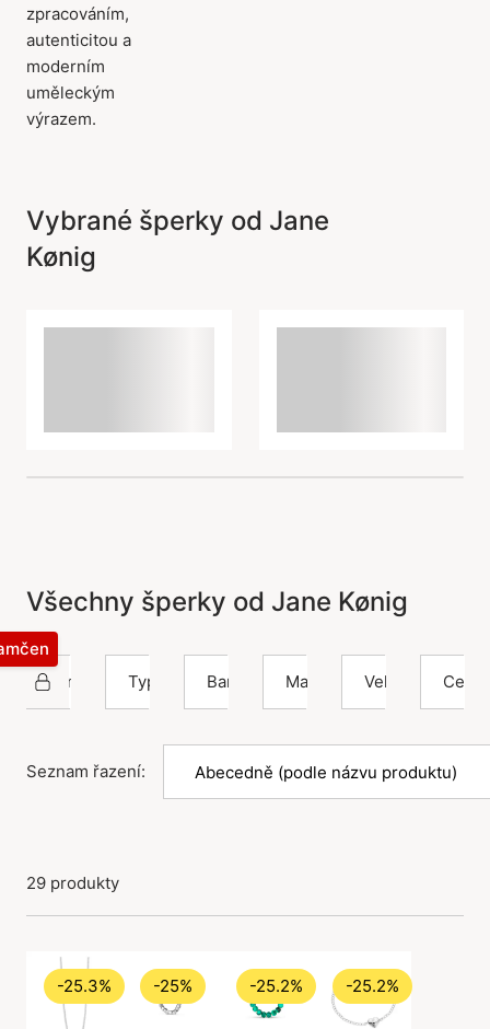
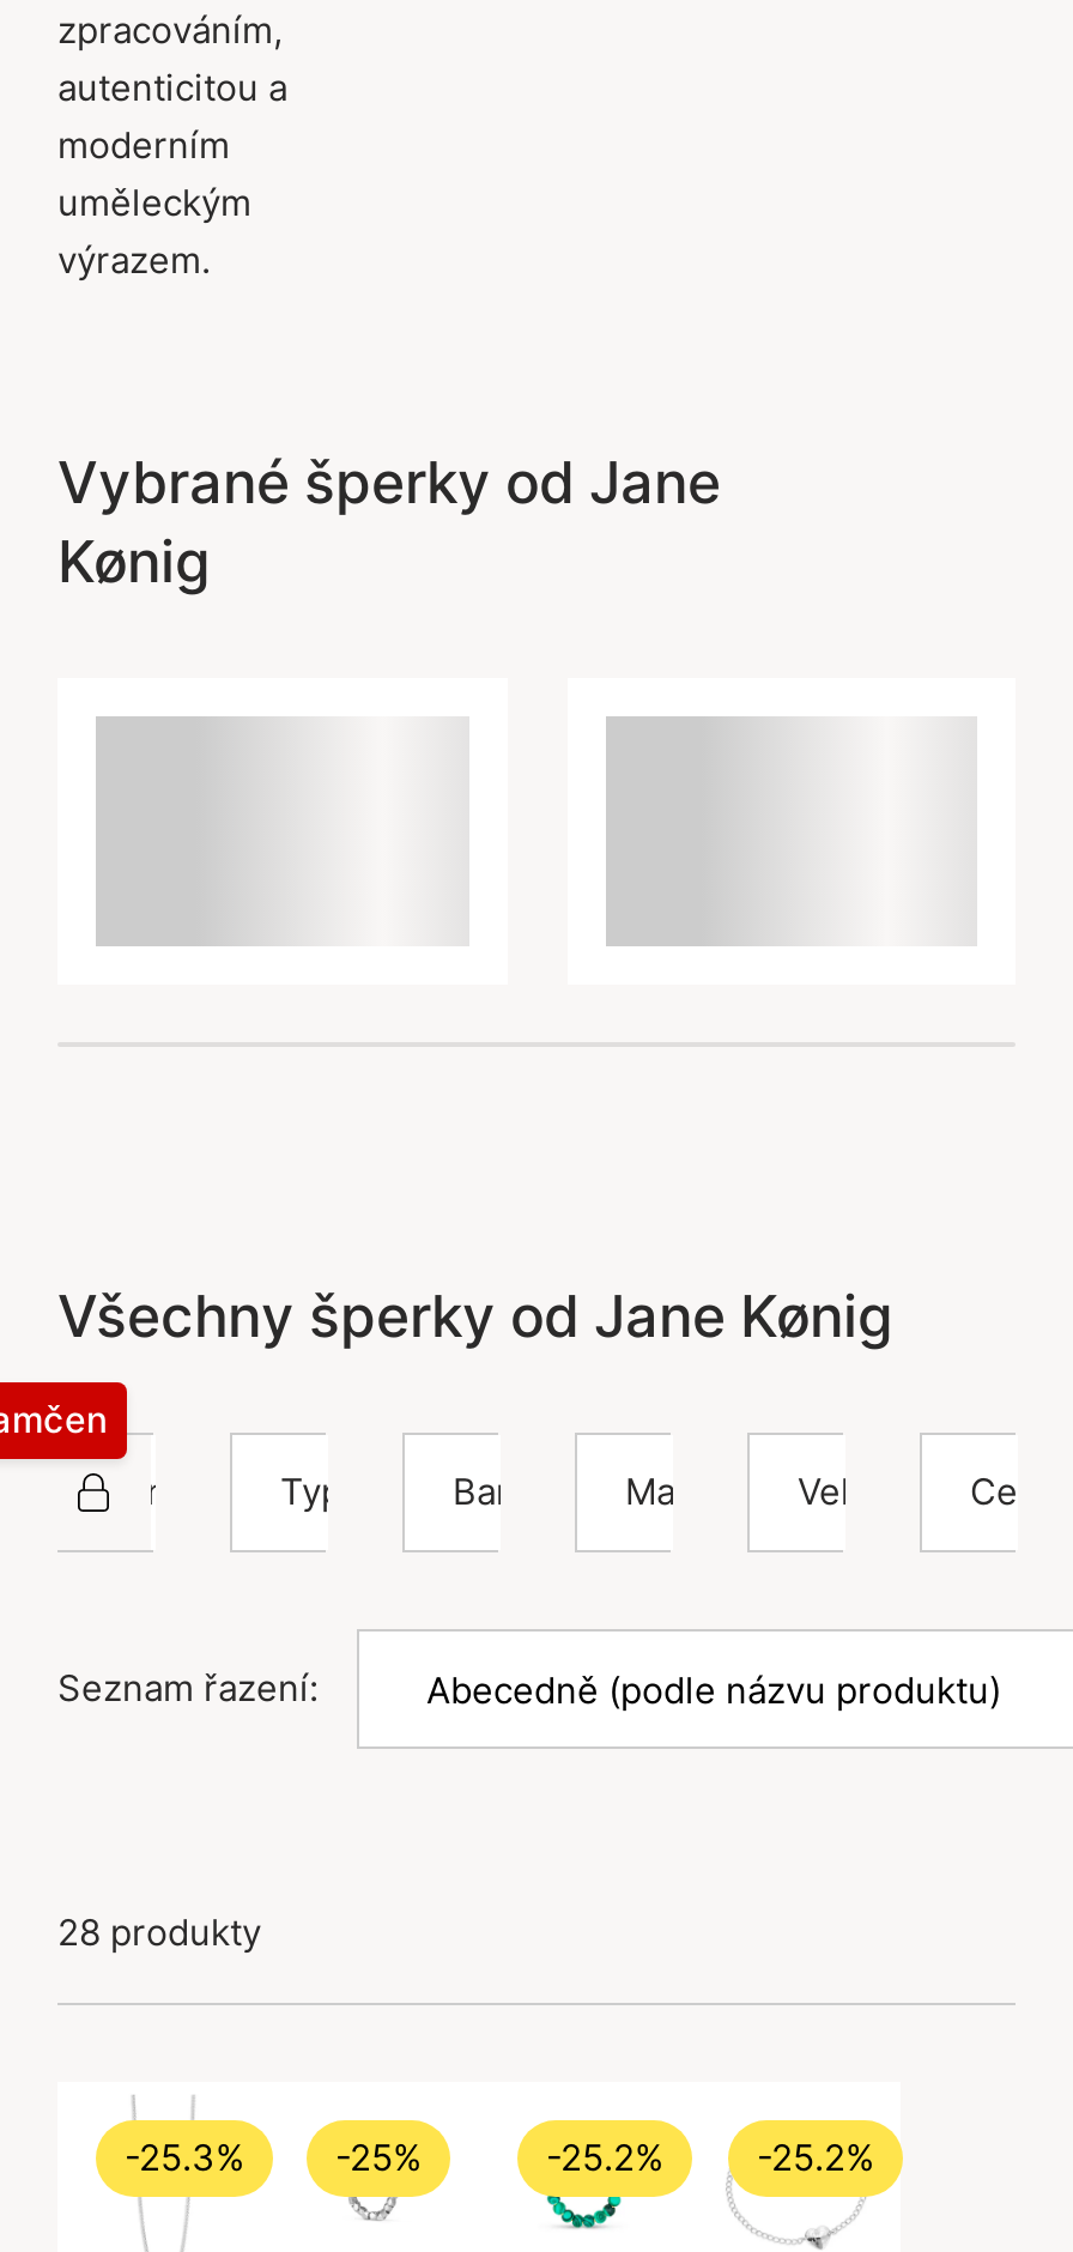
[26,872,119,893] 29 produkty -> [57,1909,261,1955] 28 produkty

